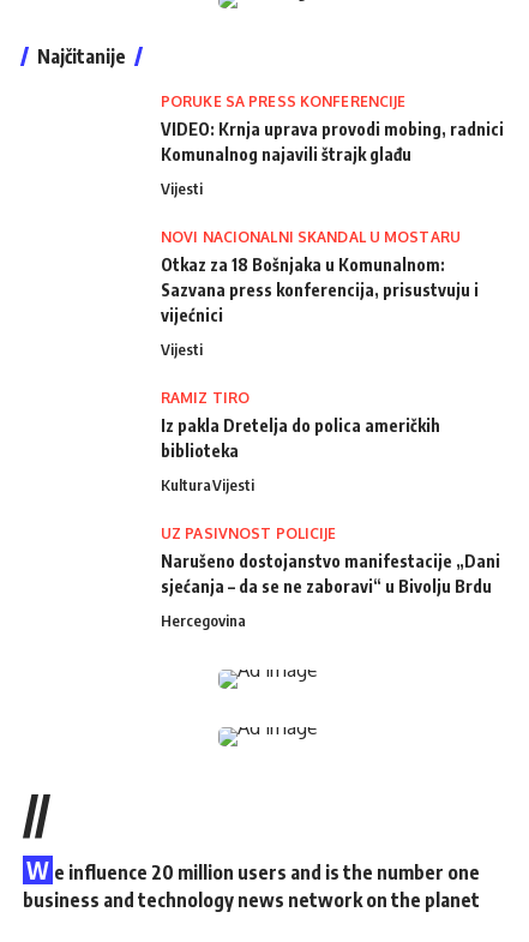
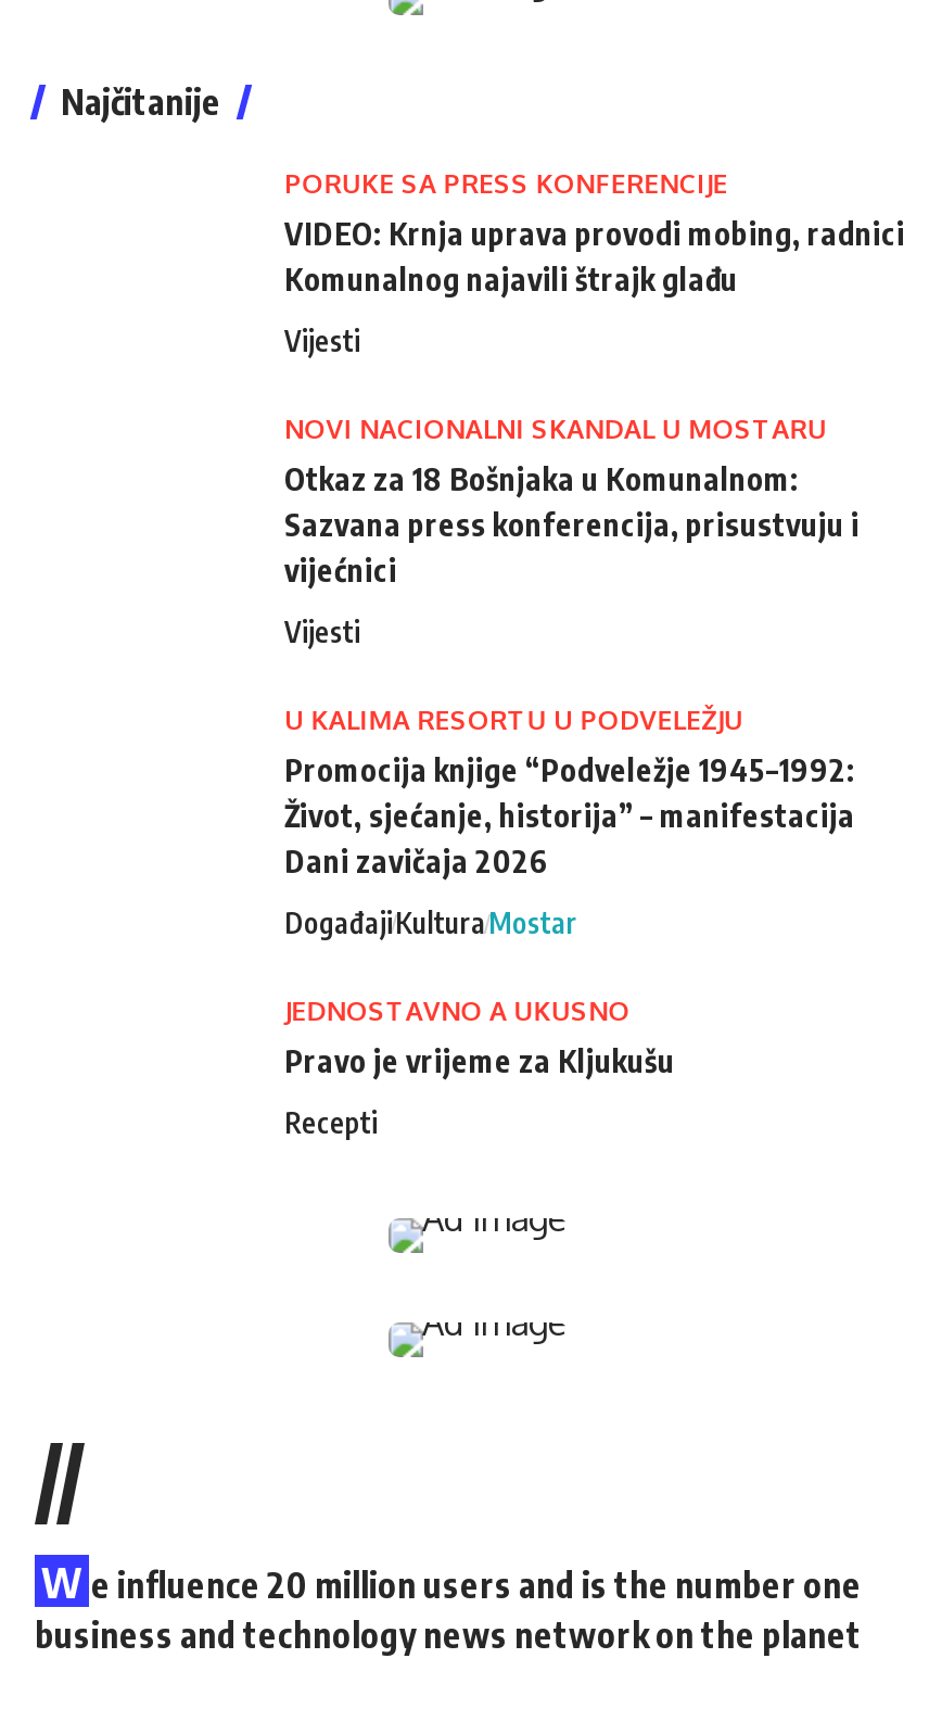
[161,389,440,461] RAMIZ TIRO | Iz pakla Dretelja do polica američkih | biblioteka -> [284,704,855,880] U KALIMA RESORTU U PODVELEŽJU | Promocija knjige “Podveležje 1945–1992: | Život, sjećanje, historija” – manifestacija | Dani zavičaja 2026
[161,476,254,495] KulturaVijesti -> [284,906,577,941] DogađajiKultura Mostar
[161,525,500,597] UZ PASIVNOST POLICIJE | Narušeno dostojanstvo manifestacije „Dani | sjećanja – da se ne zaboravi“ u Bivolju Brdu -> [284,995,675,1080] JEDNOSTAVNO A UKUSNO | Pravo je vrijeme za Kljukušu
[161,611,246,630] Hercegovina -> [284,1106,378,1141] Recepti

